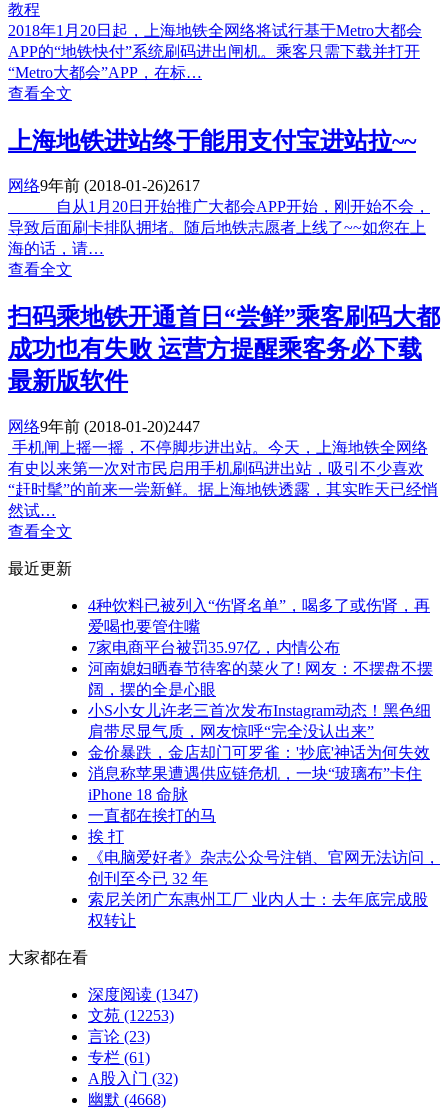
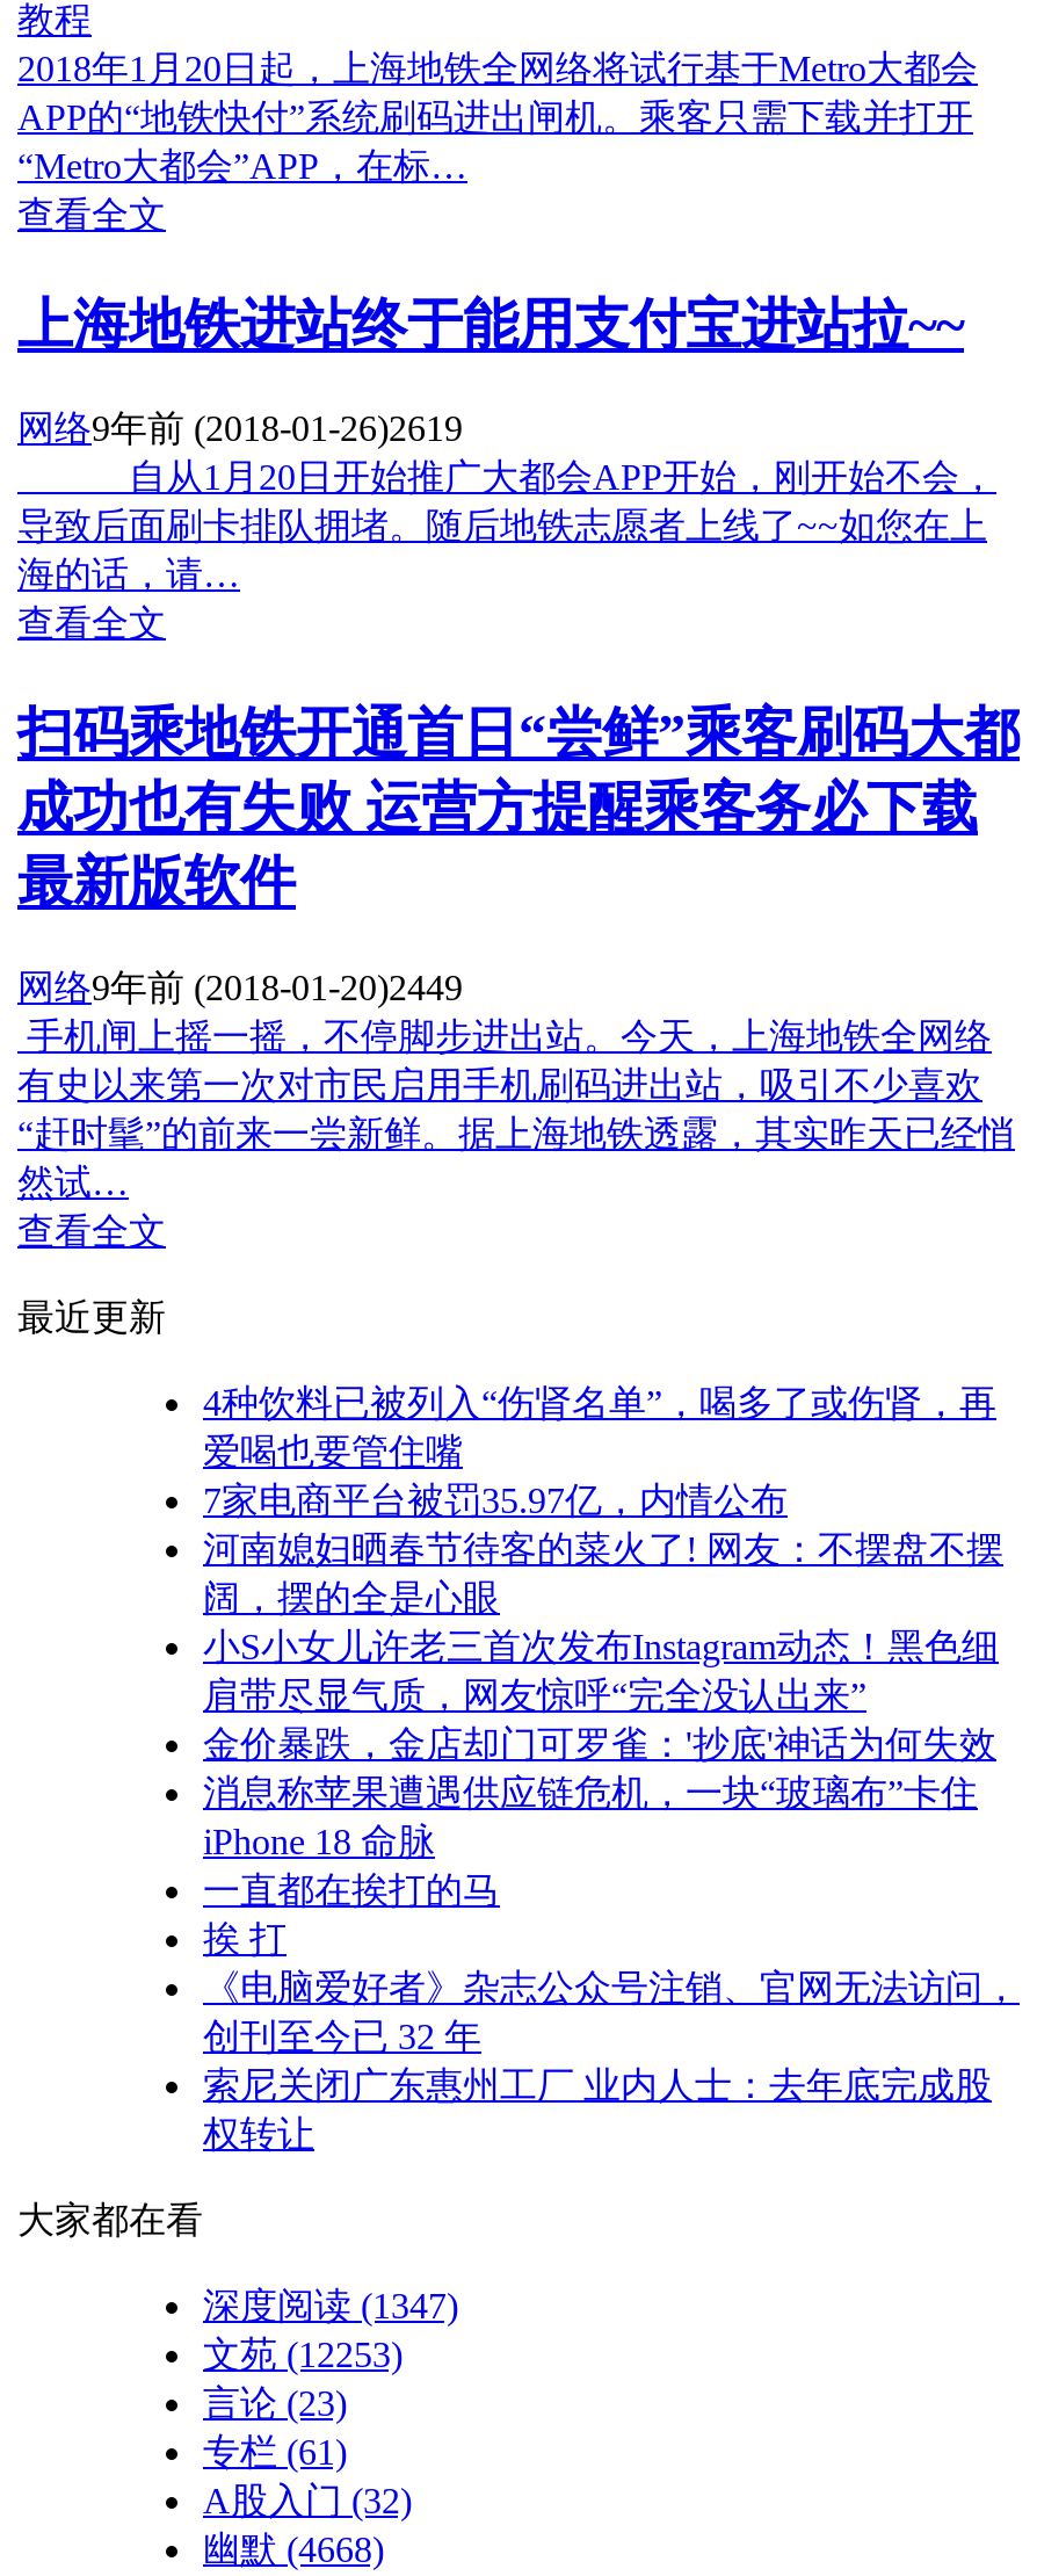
[8,177,200,194] 网络9年前(2018-01-26)2617 -> [17,409,463,449] 网络9年前(2018-01-26)2619
[8,418,200,435] 网络9年前(2018-01-20)2447 -> [17,968,463,1008] 网络9年前(2018-01-20)2449

